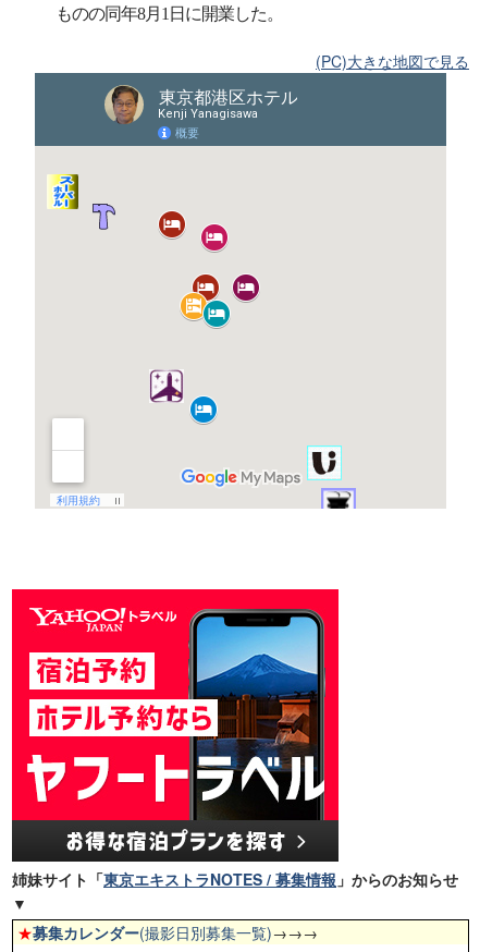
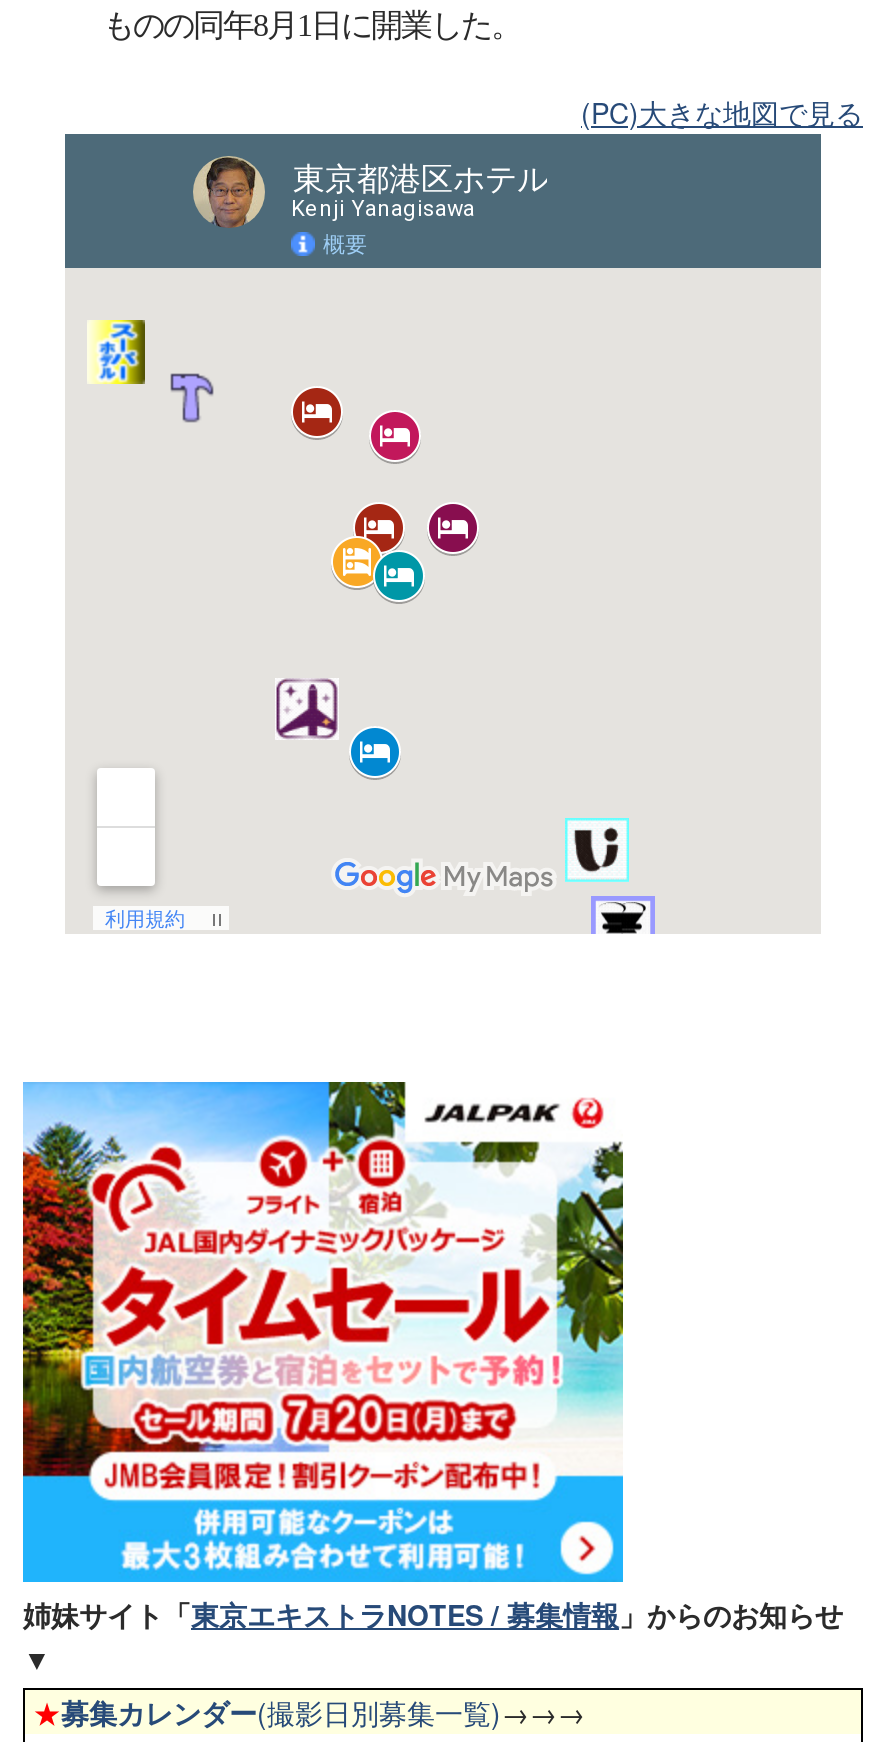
[11,588,340,863] [image] -> [21,1080,625,1584] [image]

